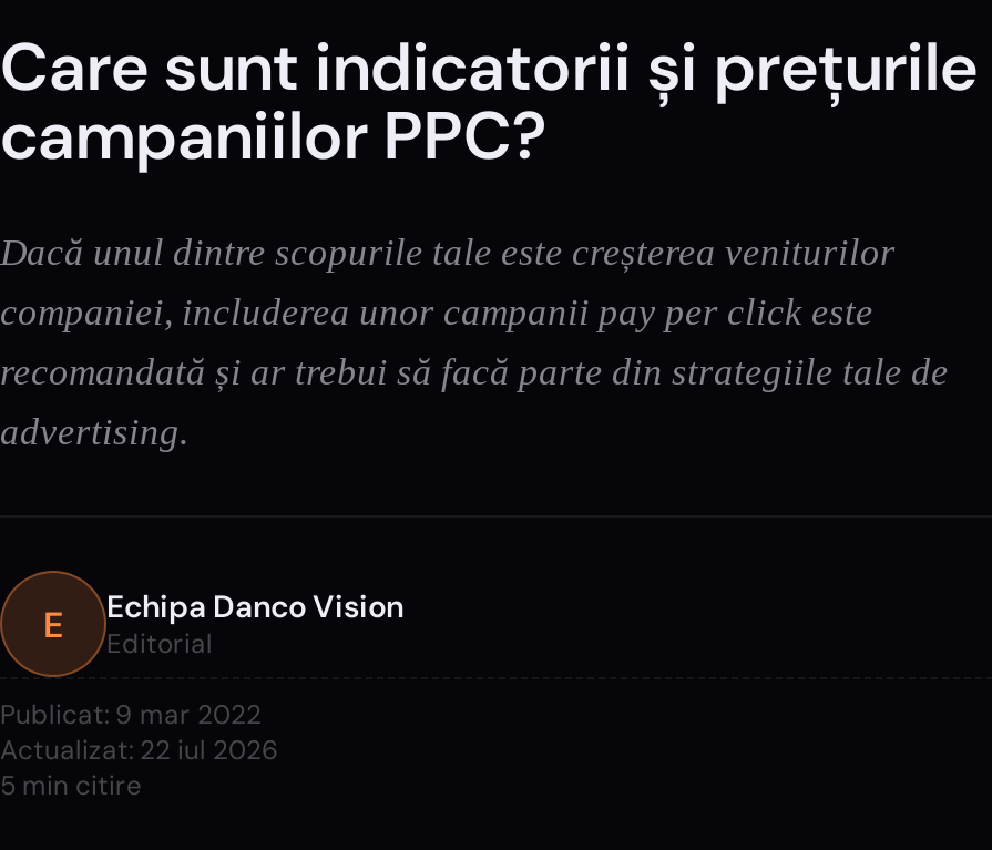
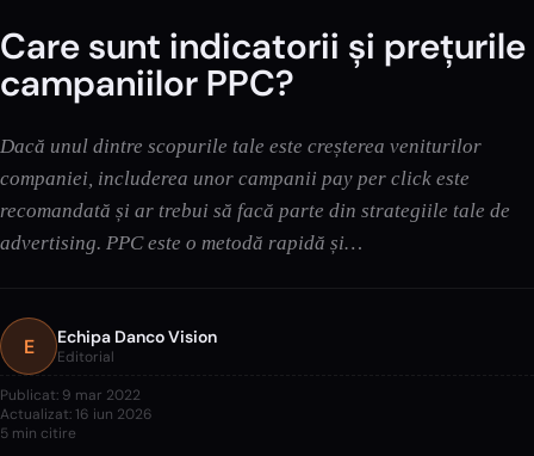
[0,411,188,453] advertising. -> [0,232,362,254] advertising. PPC este o metodă rapidă și…
[0,733,279,768] Actualizat: 22 iul 2026 -> [0,405,153,424] Actualizat: 16 iun 2026

